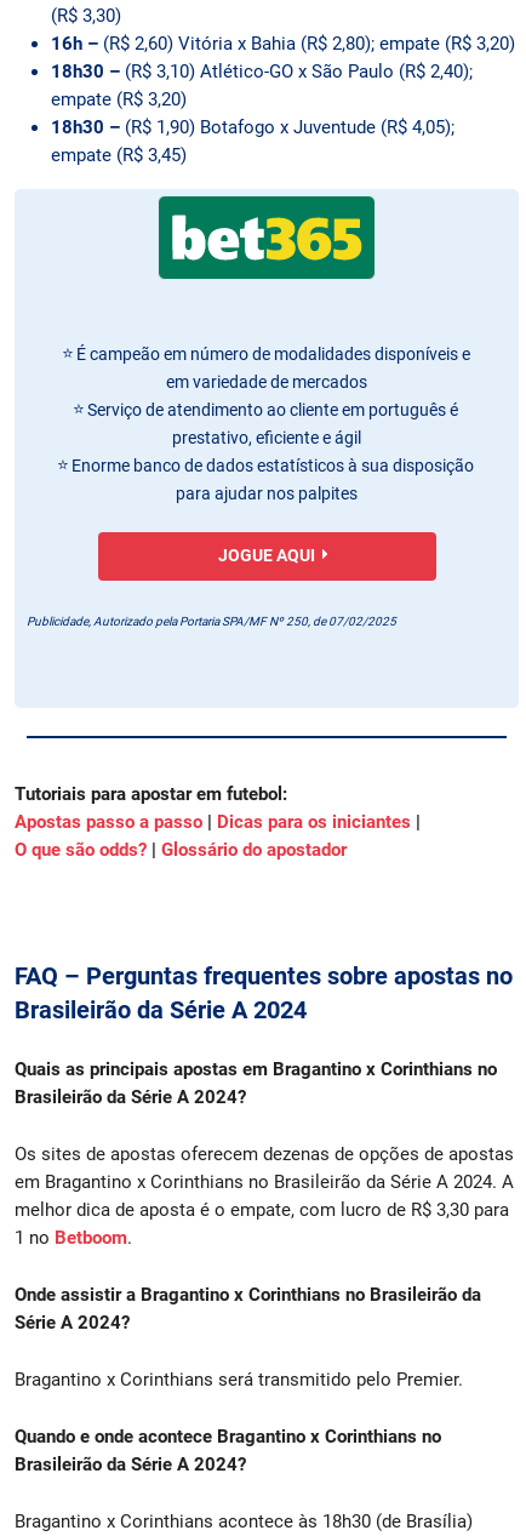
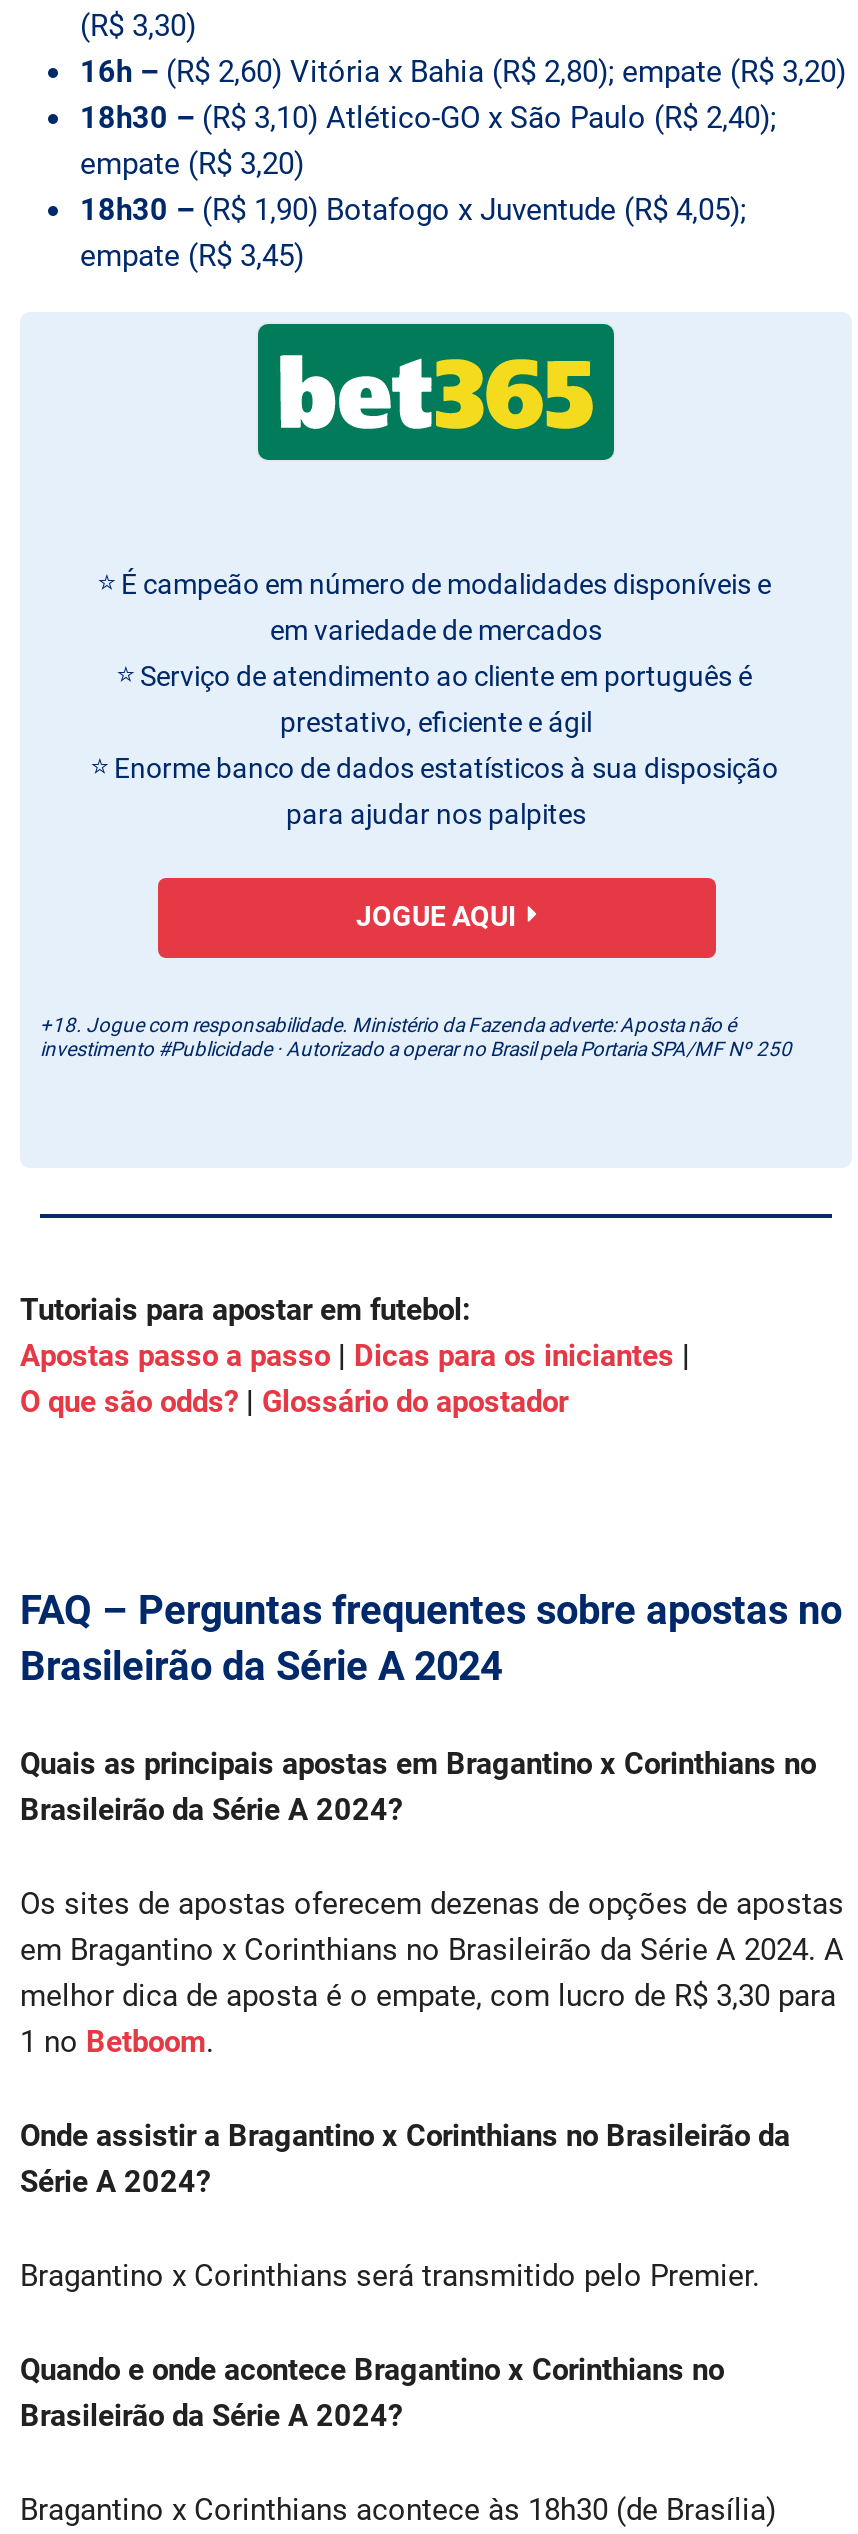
[27,614,396,627] Publicidade, Autorizado pela Portaria SPA/MF Nº 250, de 07/02/2025 -> [40,1013,792,1059] +18. Jogue com responsabilidade. Ministério da Fazenda adverte: Aposta não é | investimento #Publicidade · Autorizado a operar no Brasil pela Portaria SPA/MF Nº 250

